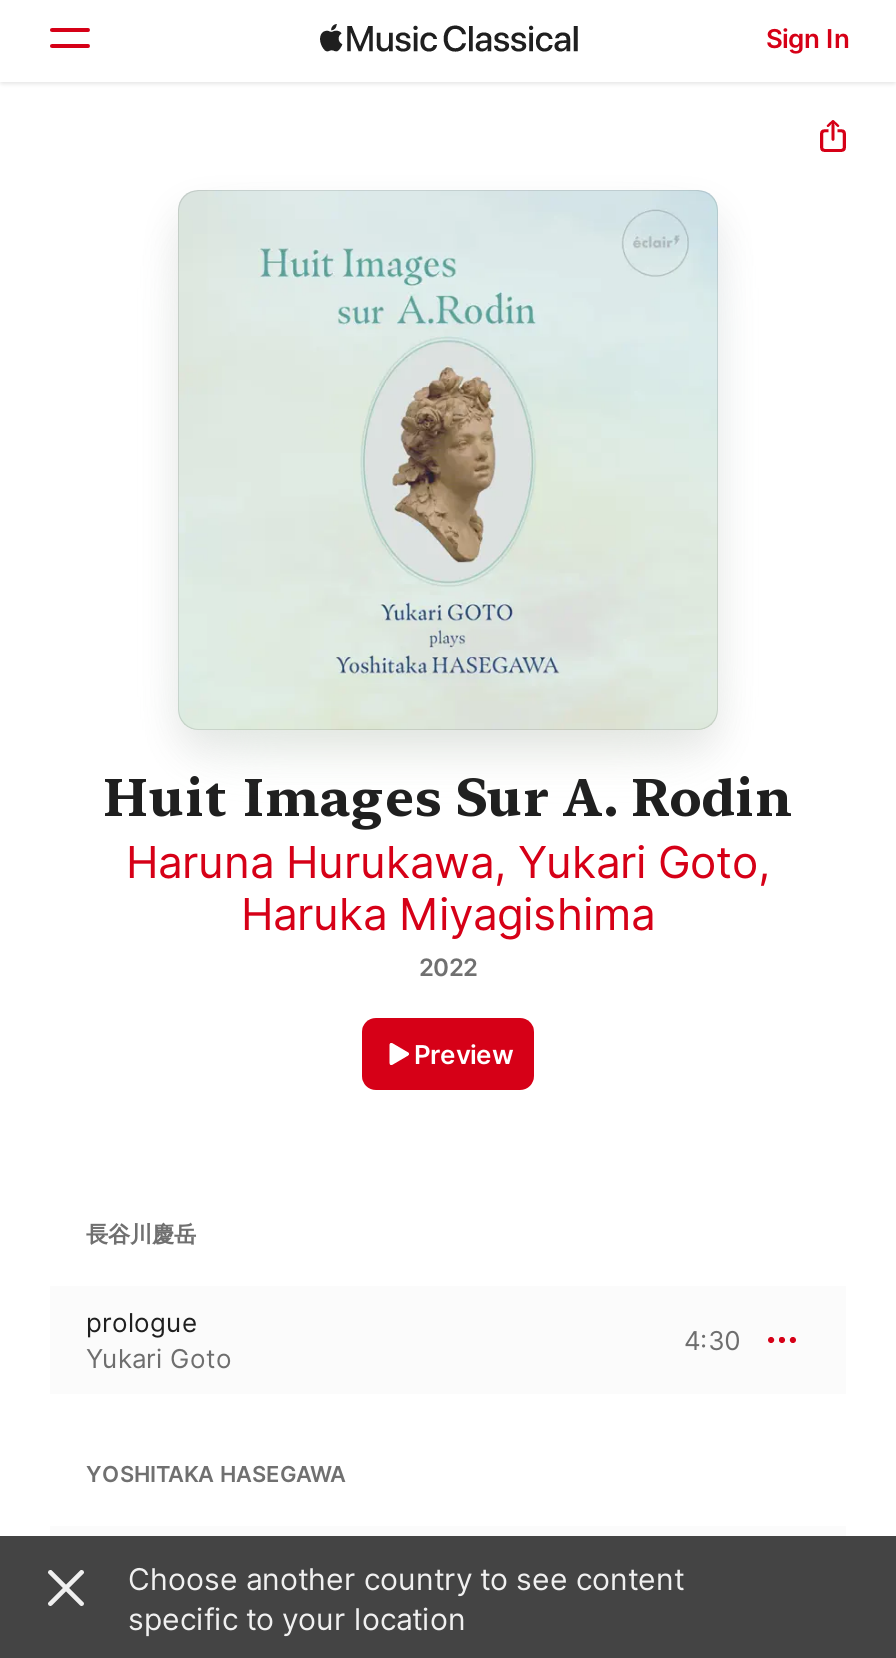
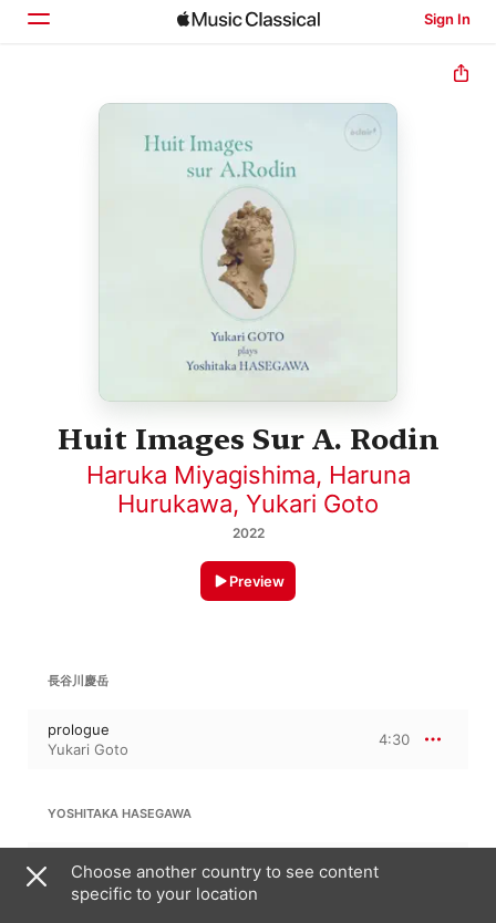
[126,837,770,941] Haruna Hurukawa, Yukari Goto, | Haruka Miyagishima -> [86,461,410,518] Haruka Miyagishima, Haruna | Hurukawa, Yukari Goto

